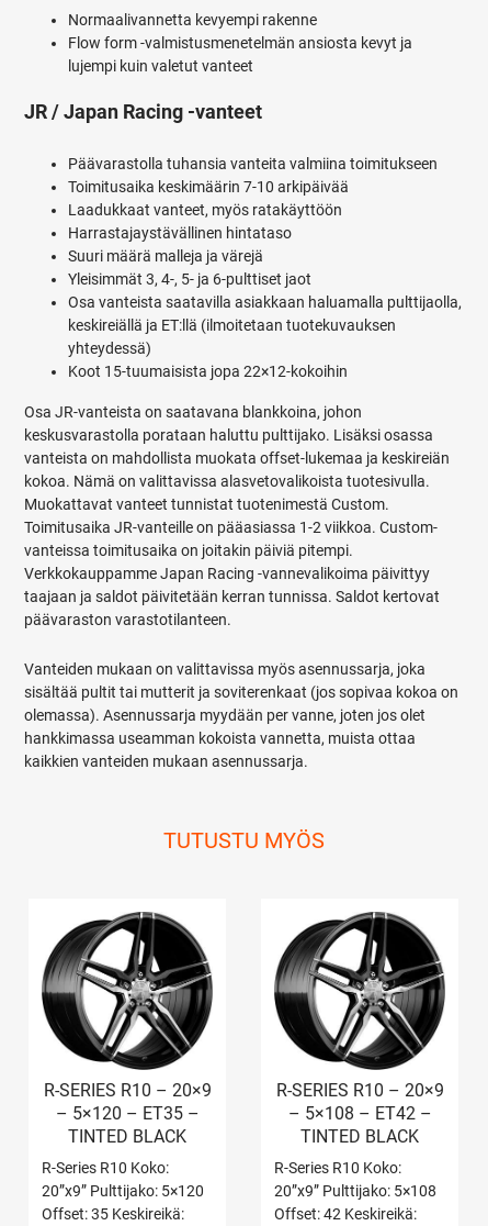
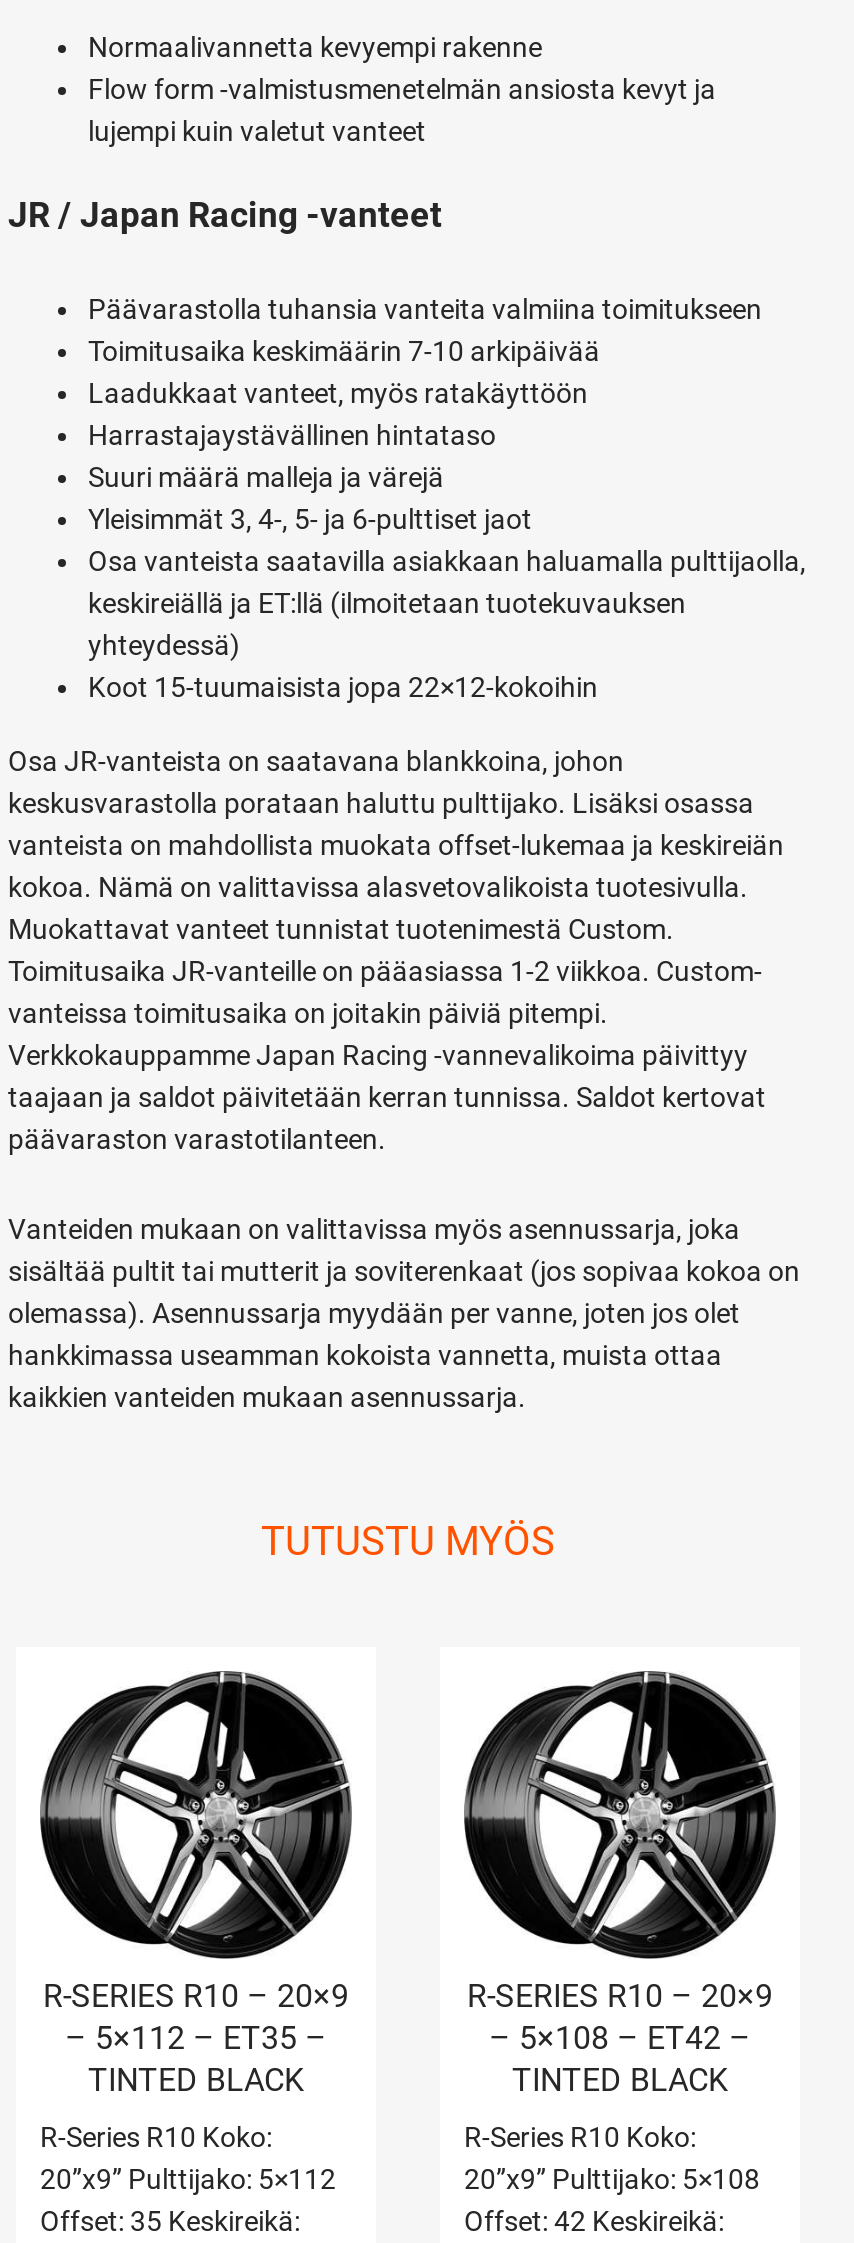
[55,1103,199,1123] – 5×120 – ET35 – -> [65,2018,327,2056] – 5×112 – ET35 –
[42,1182,204,1199] 20”x9” Pulttijako: 5×120 -> [40,2162,336,2194] 20”x9” Pulttijako: 5×112

